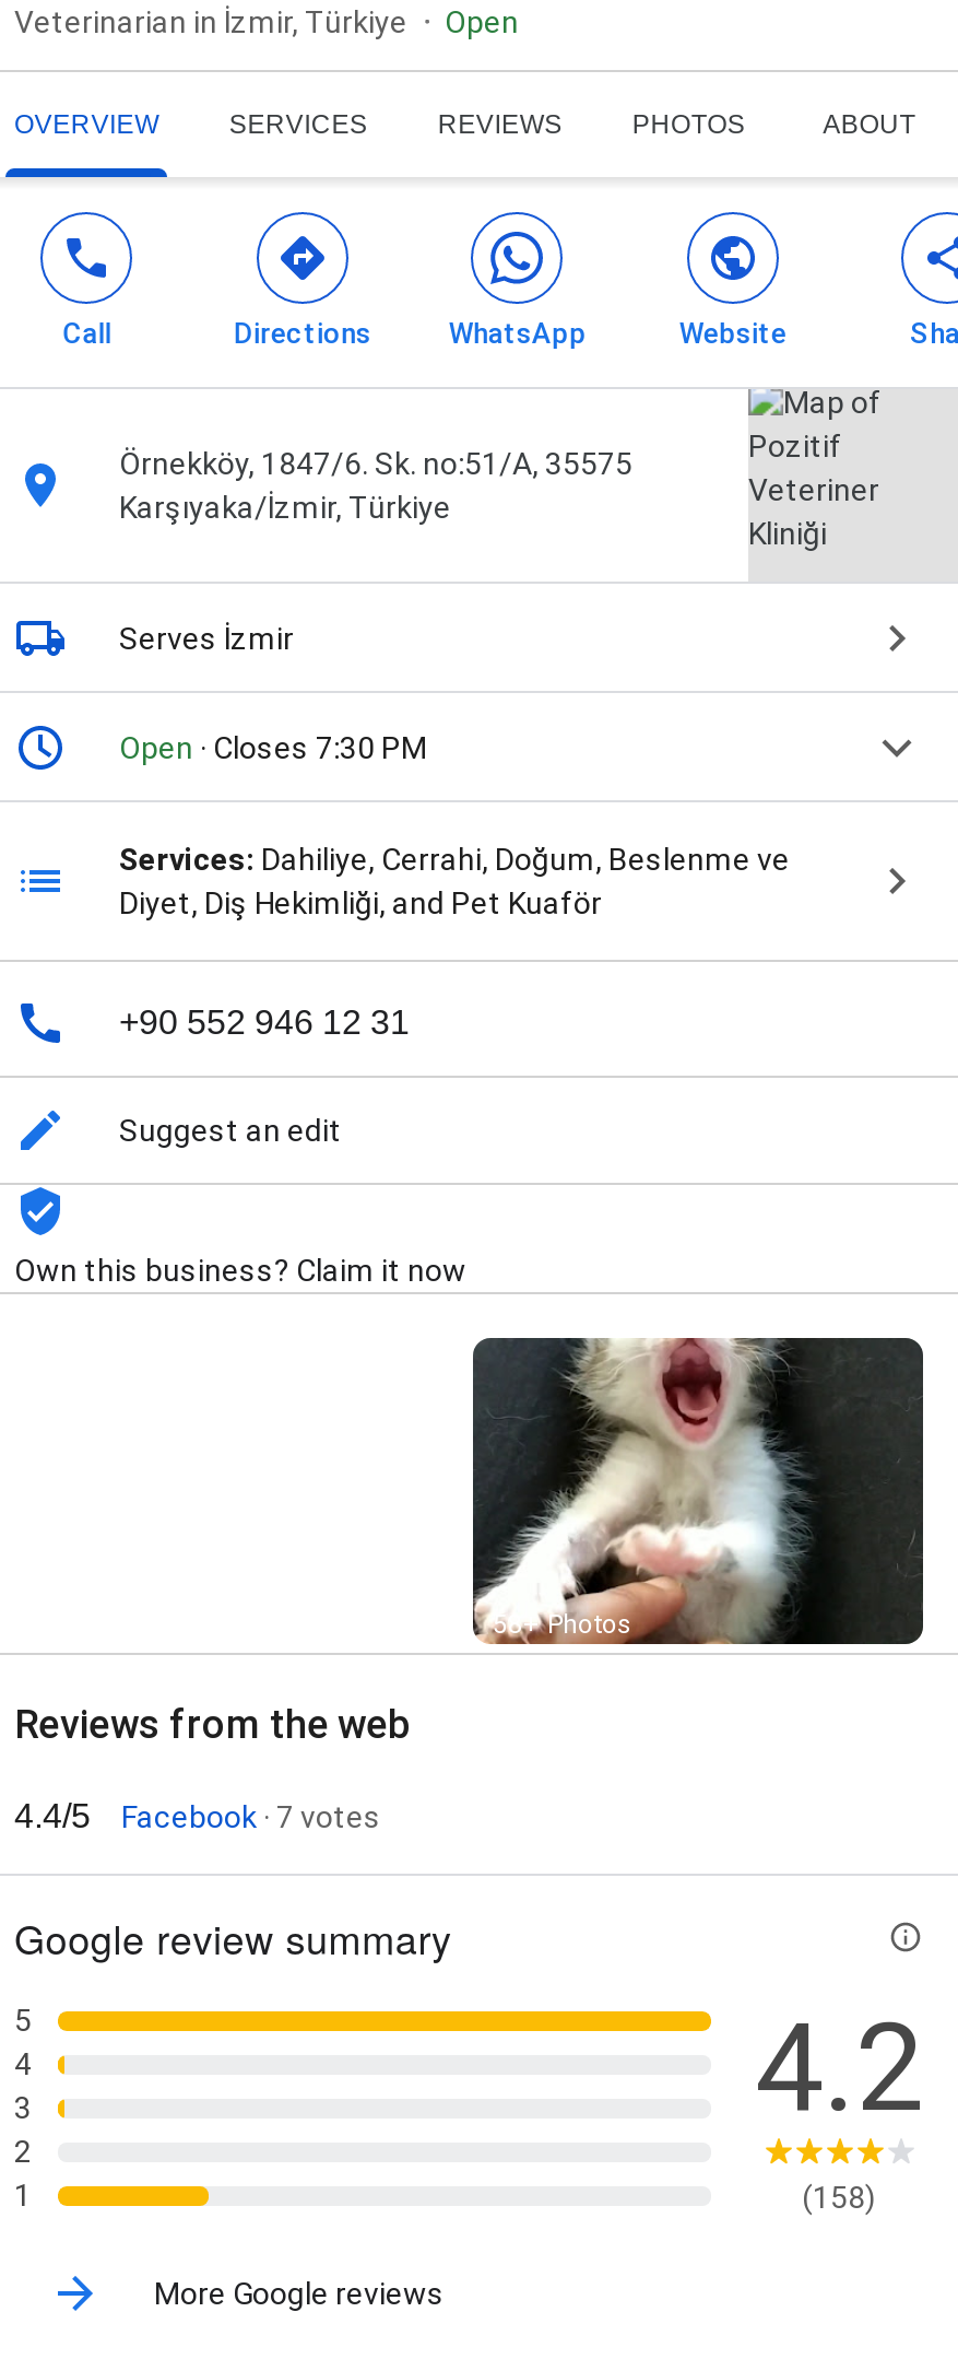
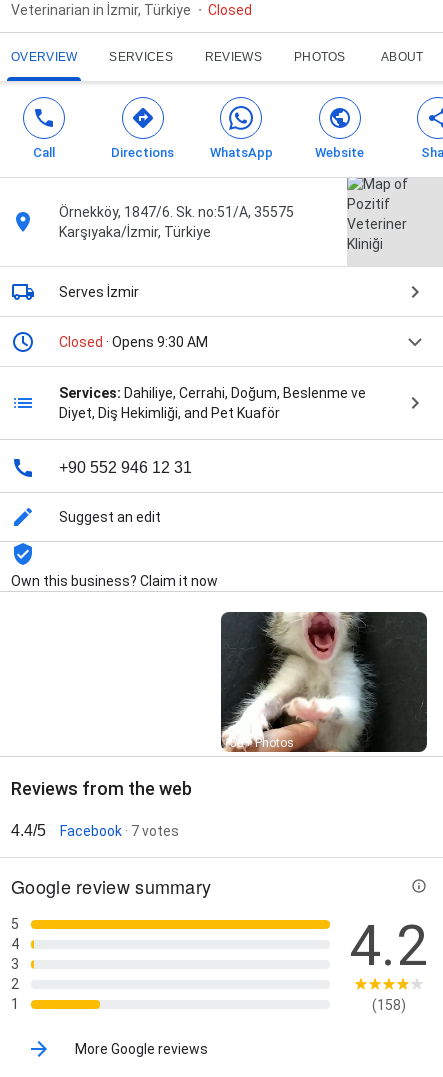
[445,5,519,40] Open -> [208,2,252,18] Closed
[119,731,427,766] Open · Closes 7:30 PM -> [59,334,208,350] Closed · Opens 9:30 AM

